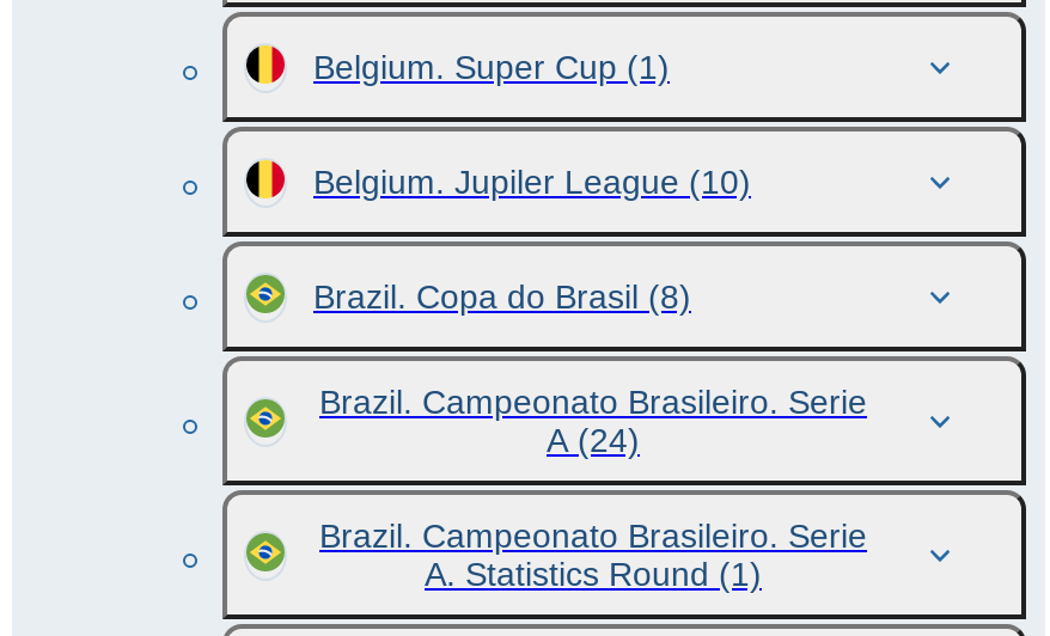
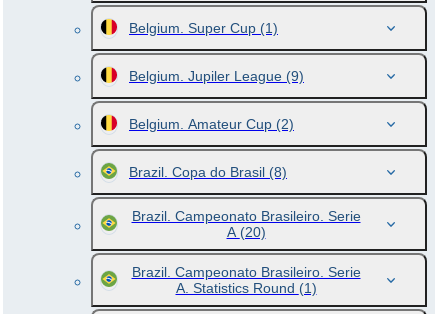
[313,163,751,201] Belgium. Jupiler League (10) -> [129,68,304,132] Belgium. Jupiler League (9) | Belgium. Amateur Cup (2)
[547,421,640,459] A (24) -> [226,224,265,240] A (20)

